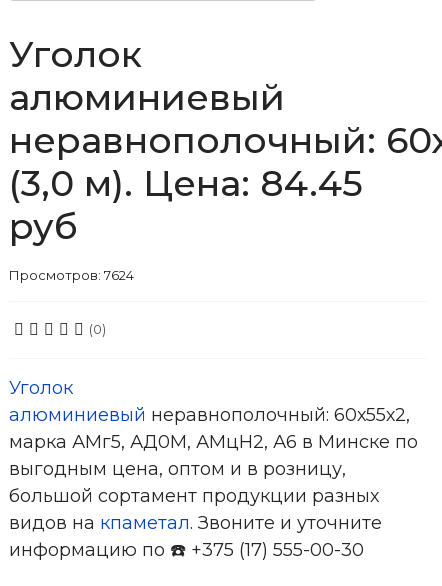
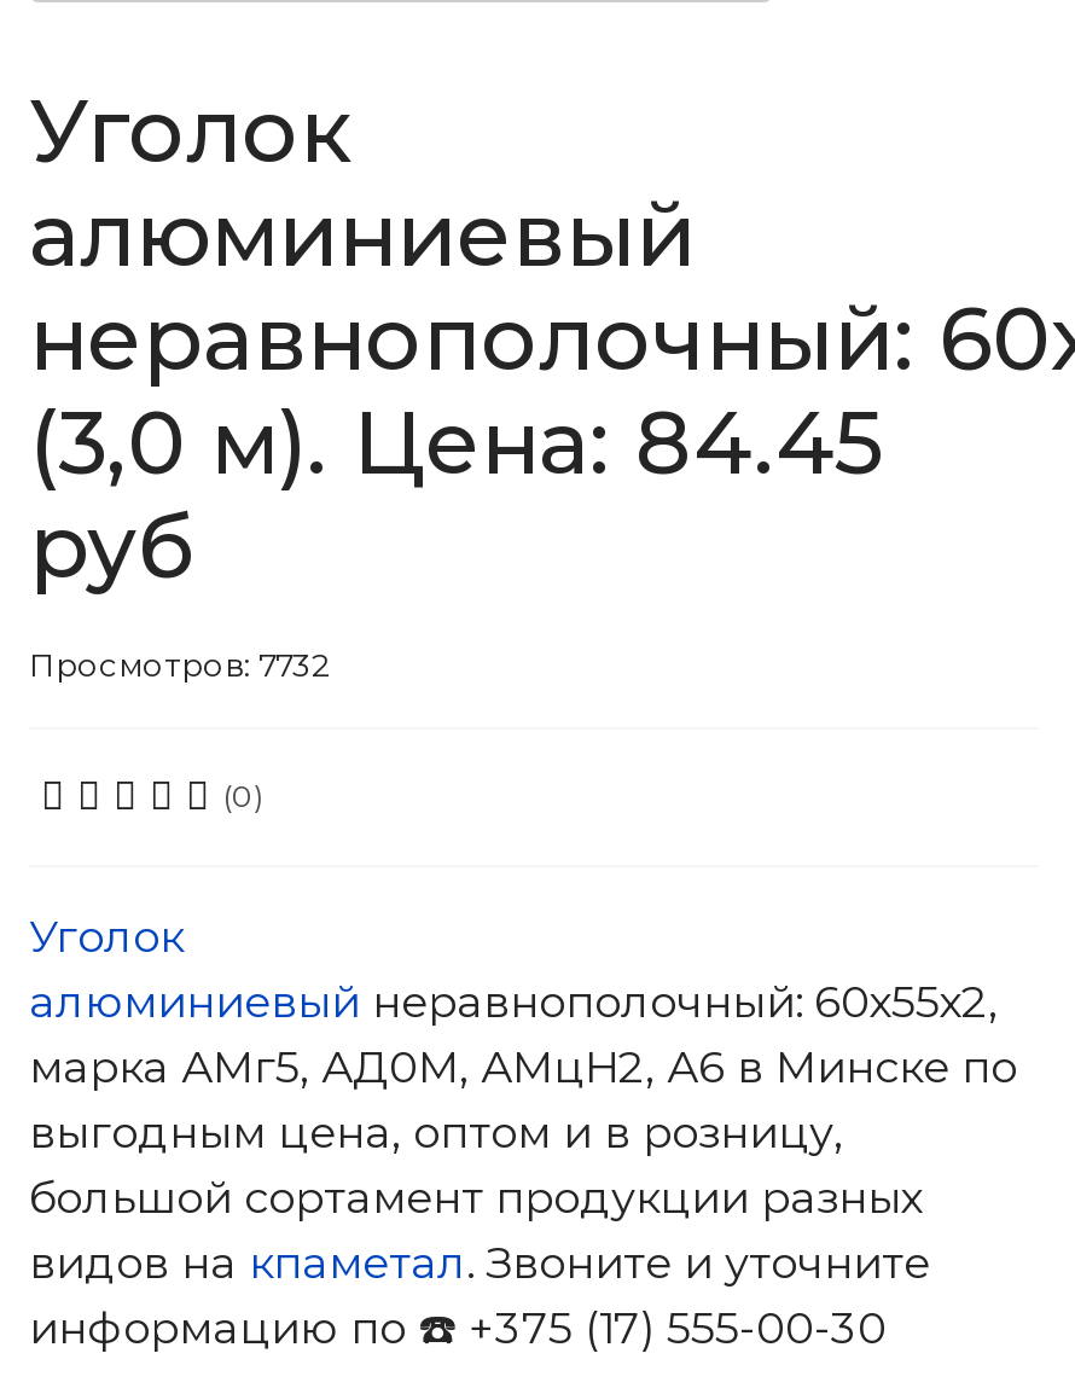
[9,267,134,283] Просмотров: 7624 -> [29,645,329,684] Просмотров: 7732

